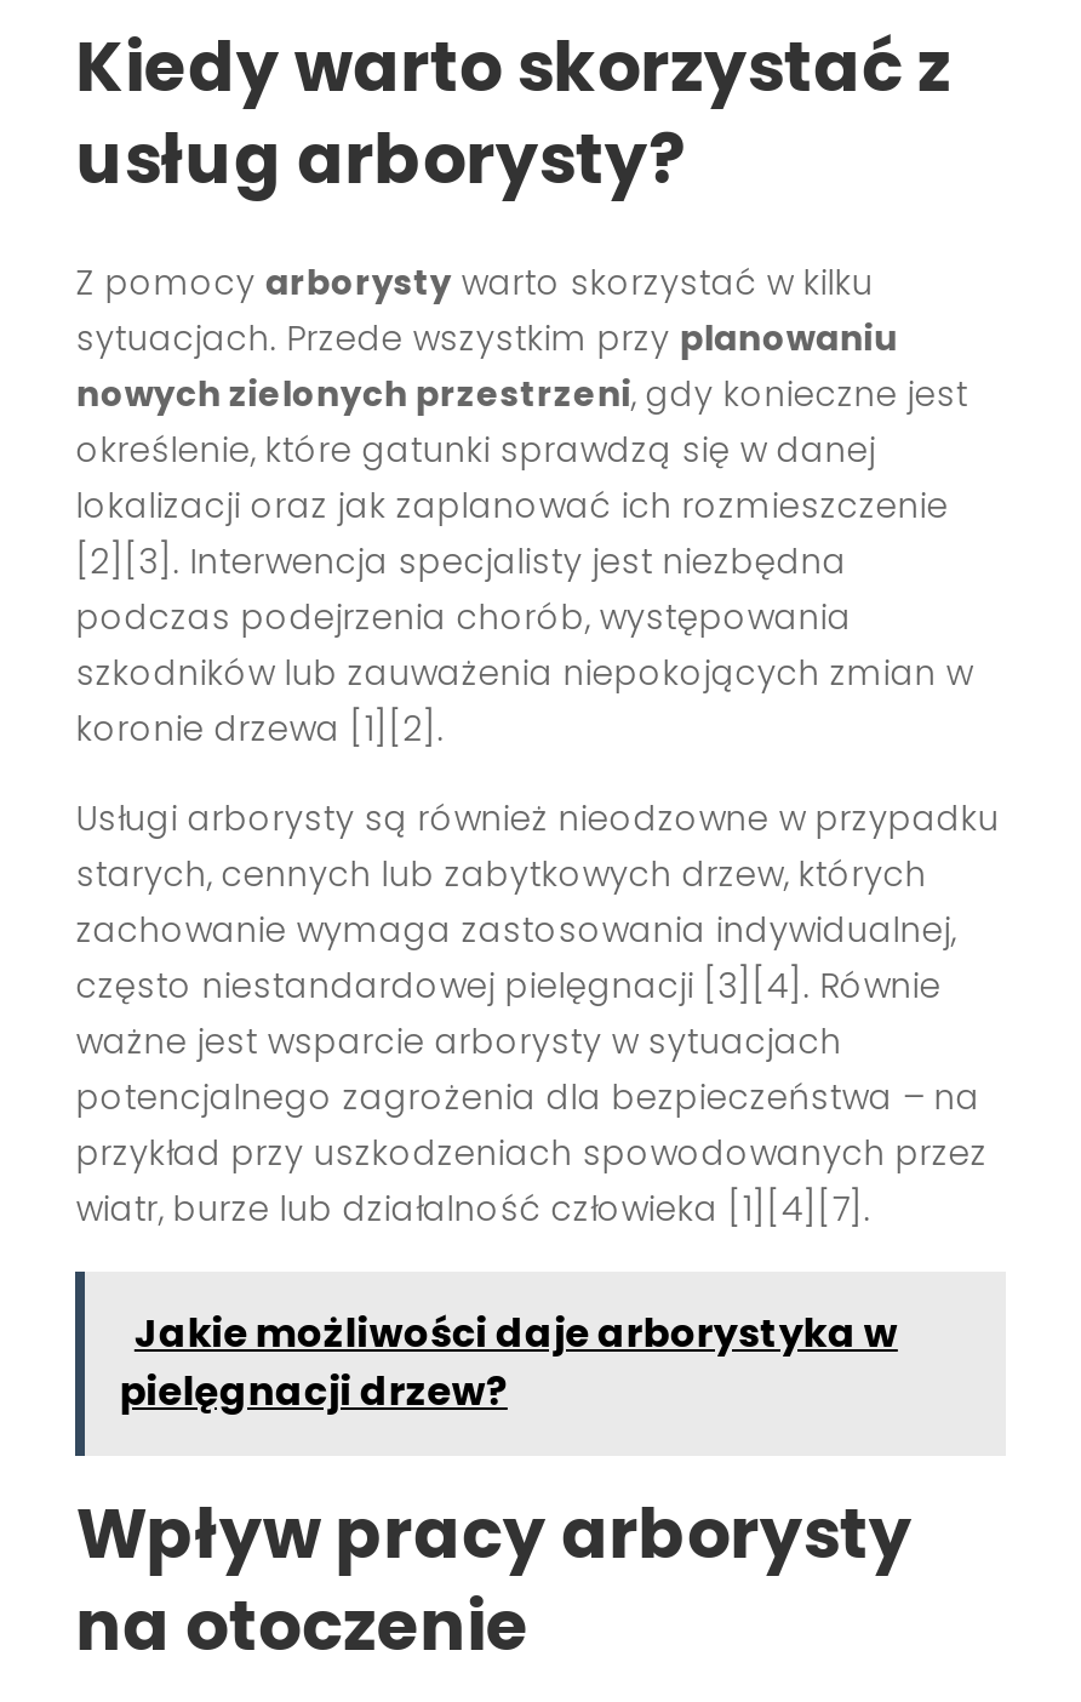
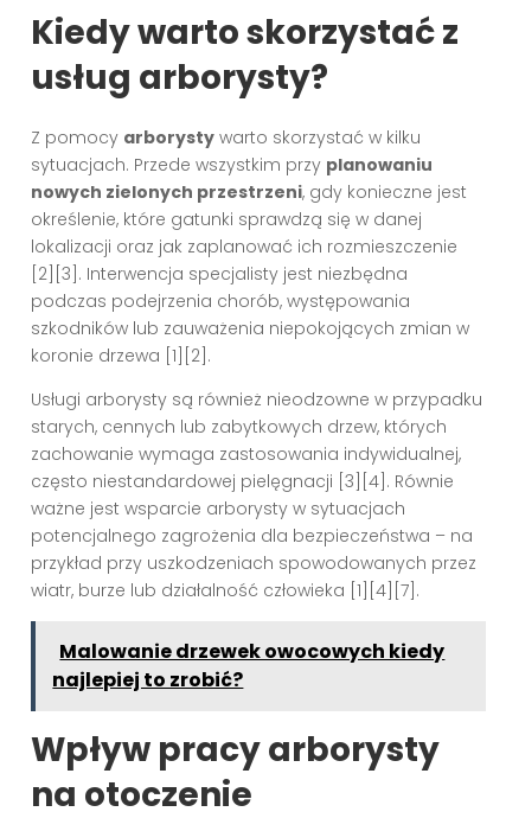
[120,1305,898,1419] Jakie możliwości daje arborystyka w | pielęgnacji drzew? -> [53,638,445,694] Malowanie drzewek owocowych kiedy | najlepiej to zrobić?

